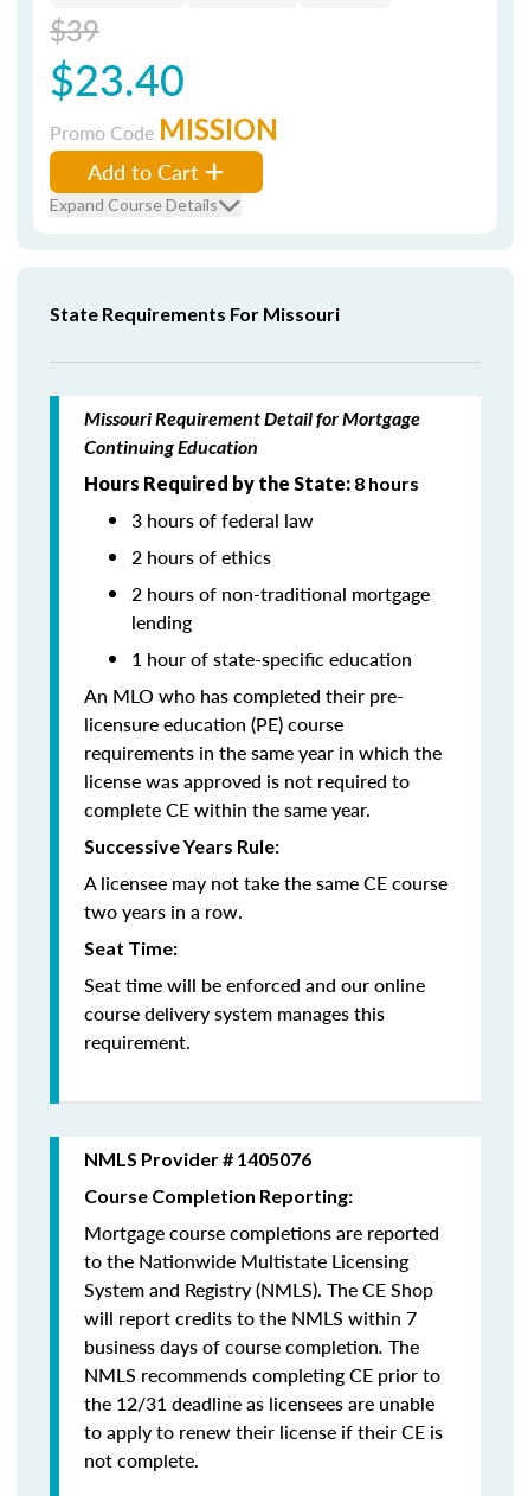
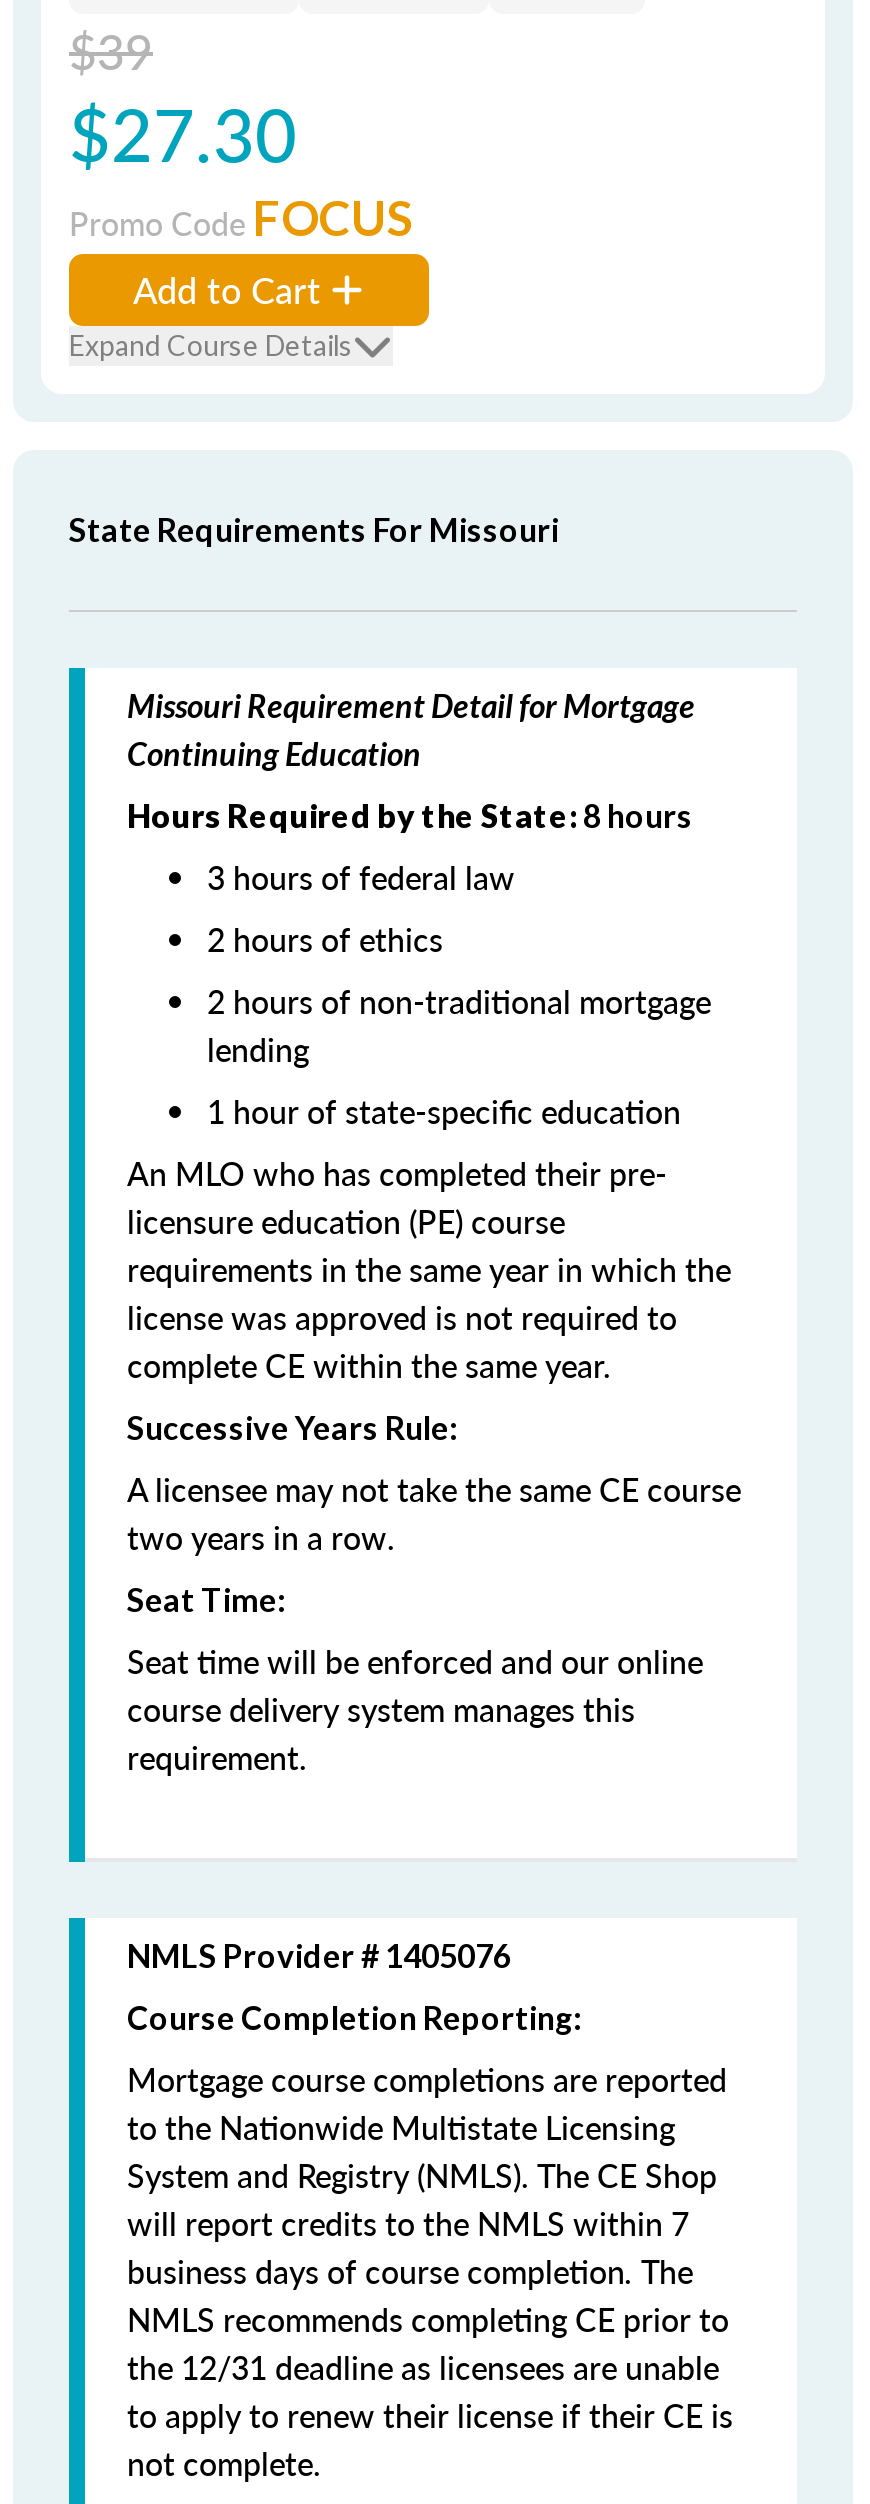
[50,49,185,109] $23.40 -> [69,82,297,184] $27.30
[50,111,278,146] Promo Code MISSION -> [69,188,413,246] Promo Code FOCUS

